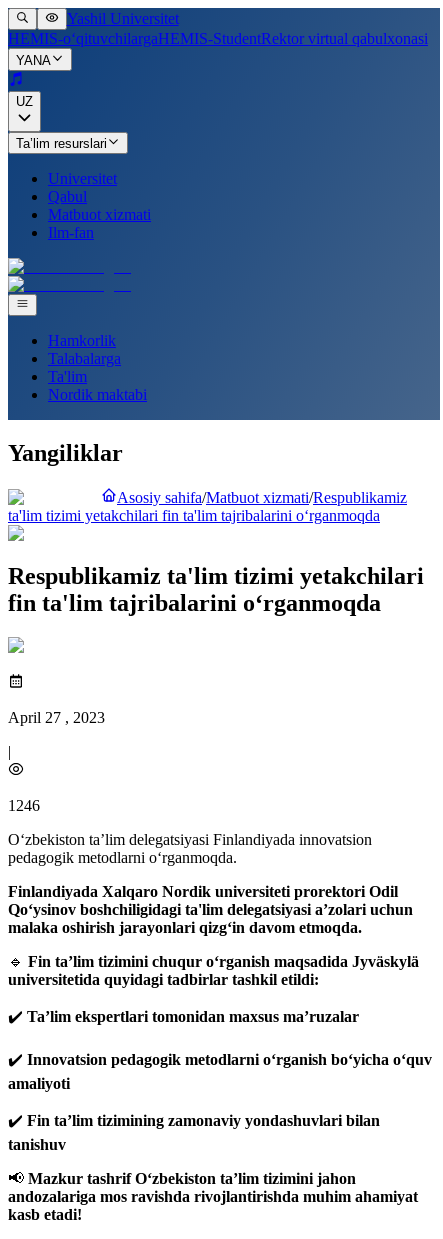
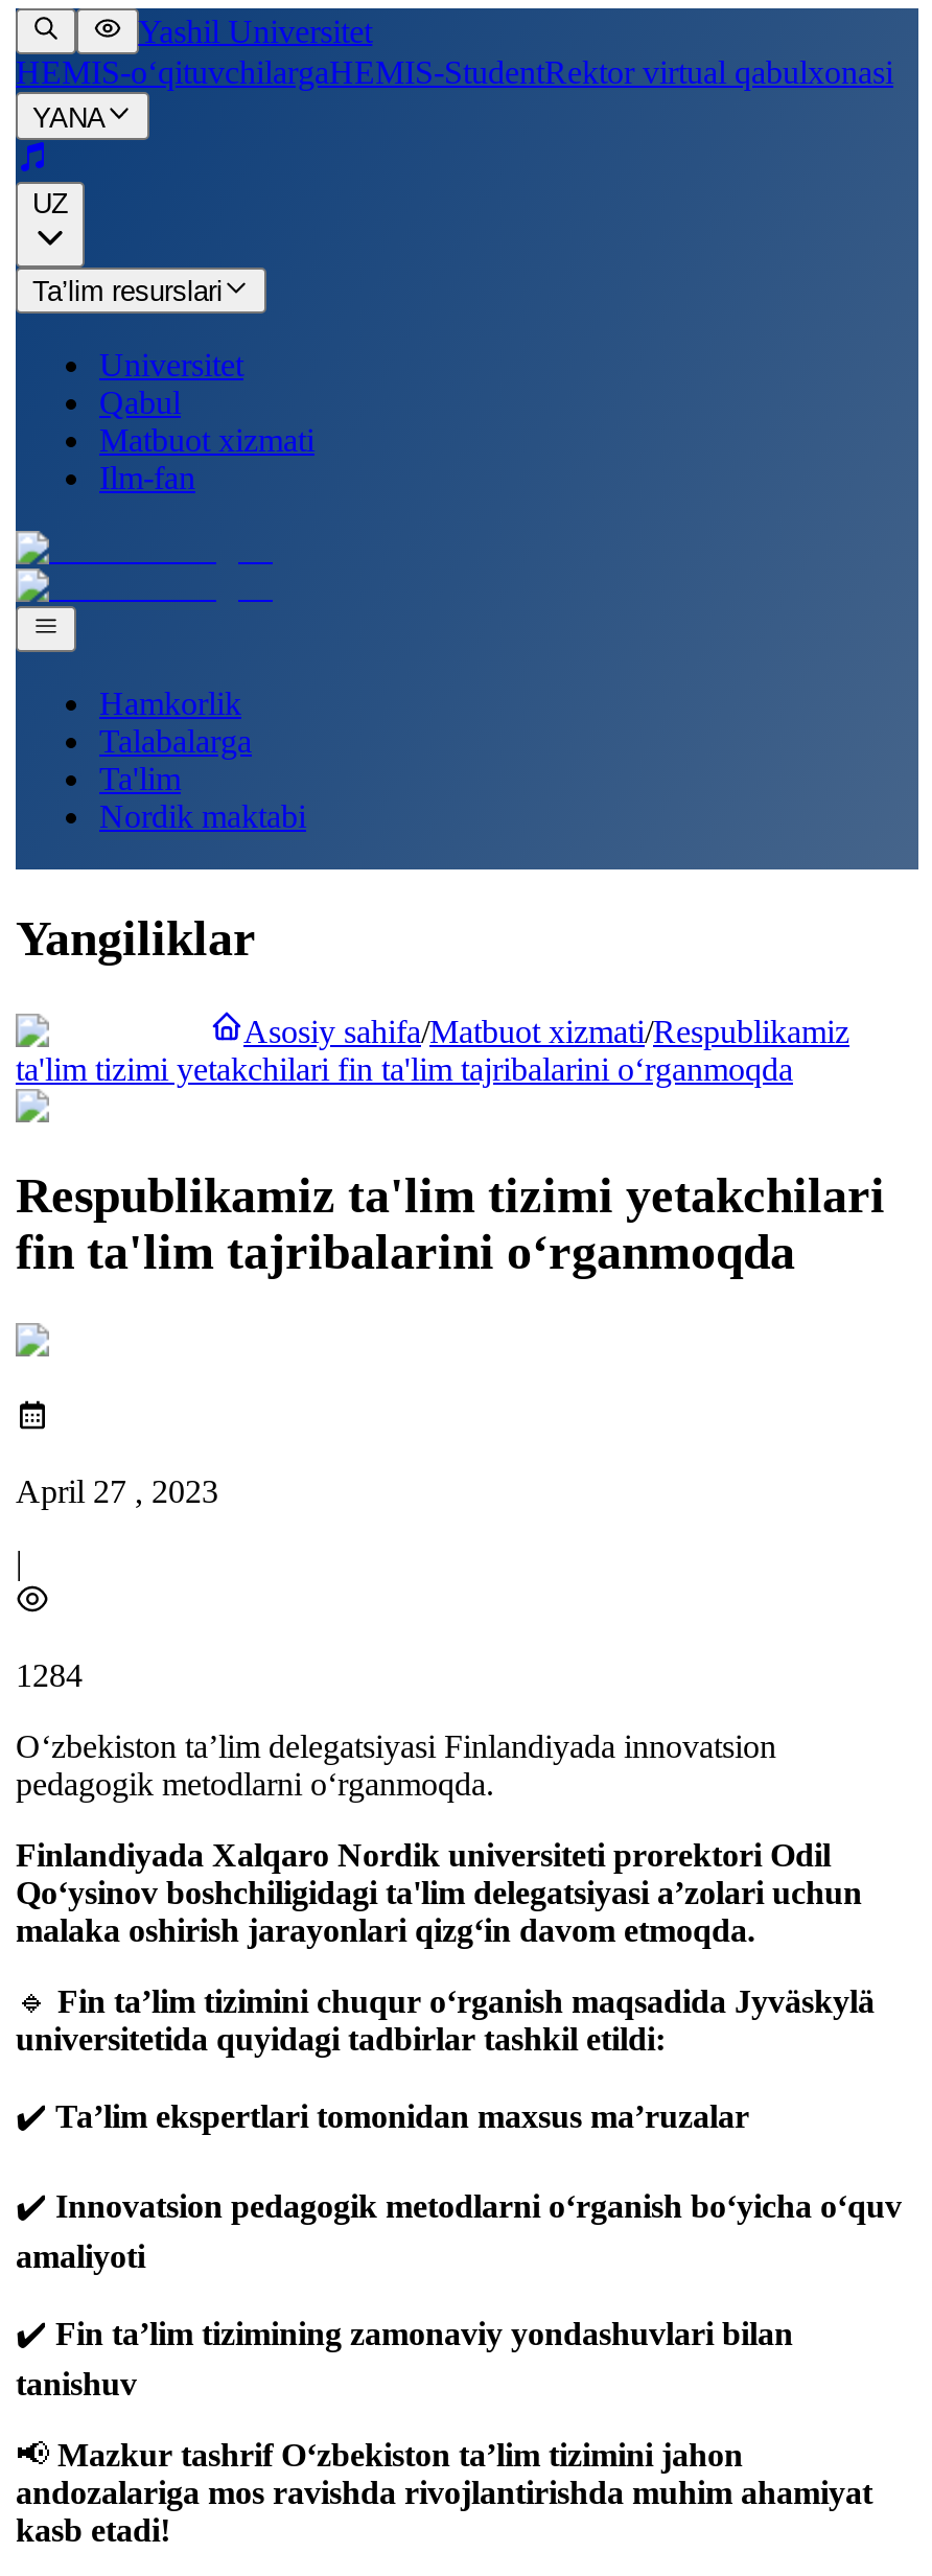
[8,797,40,814] 1246 -> [16,1657,83,1693] 1284

